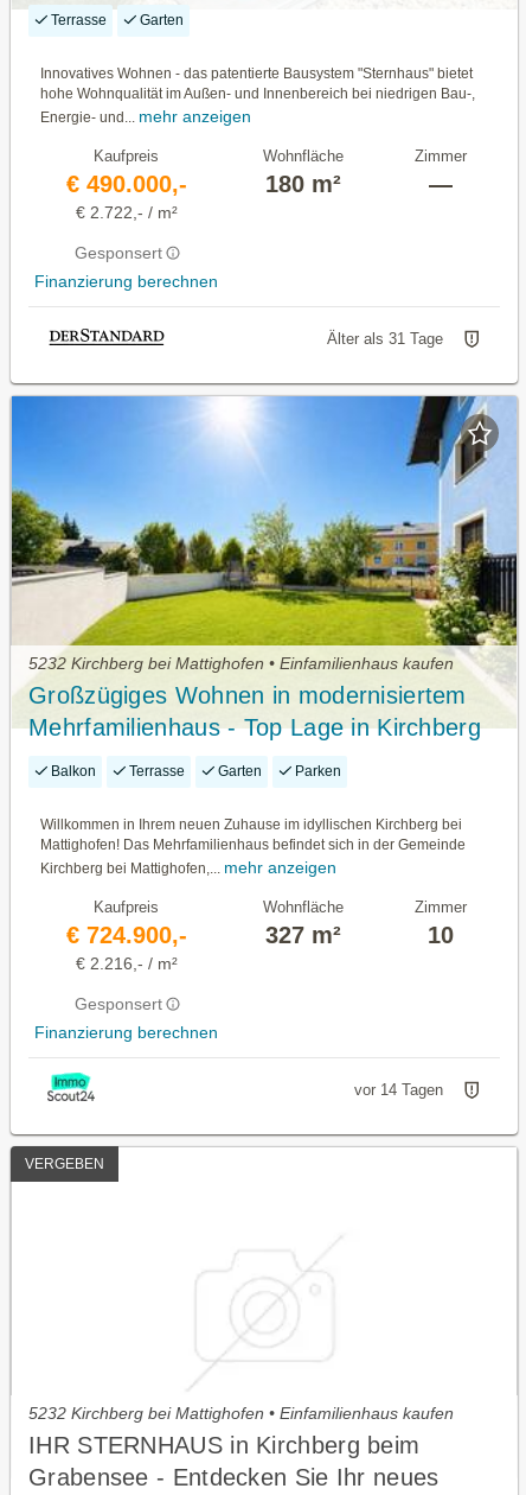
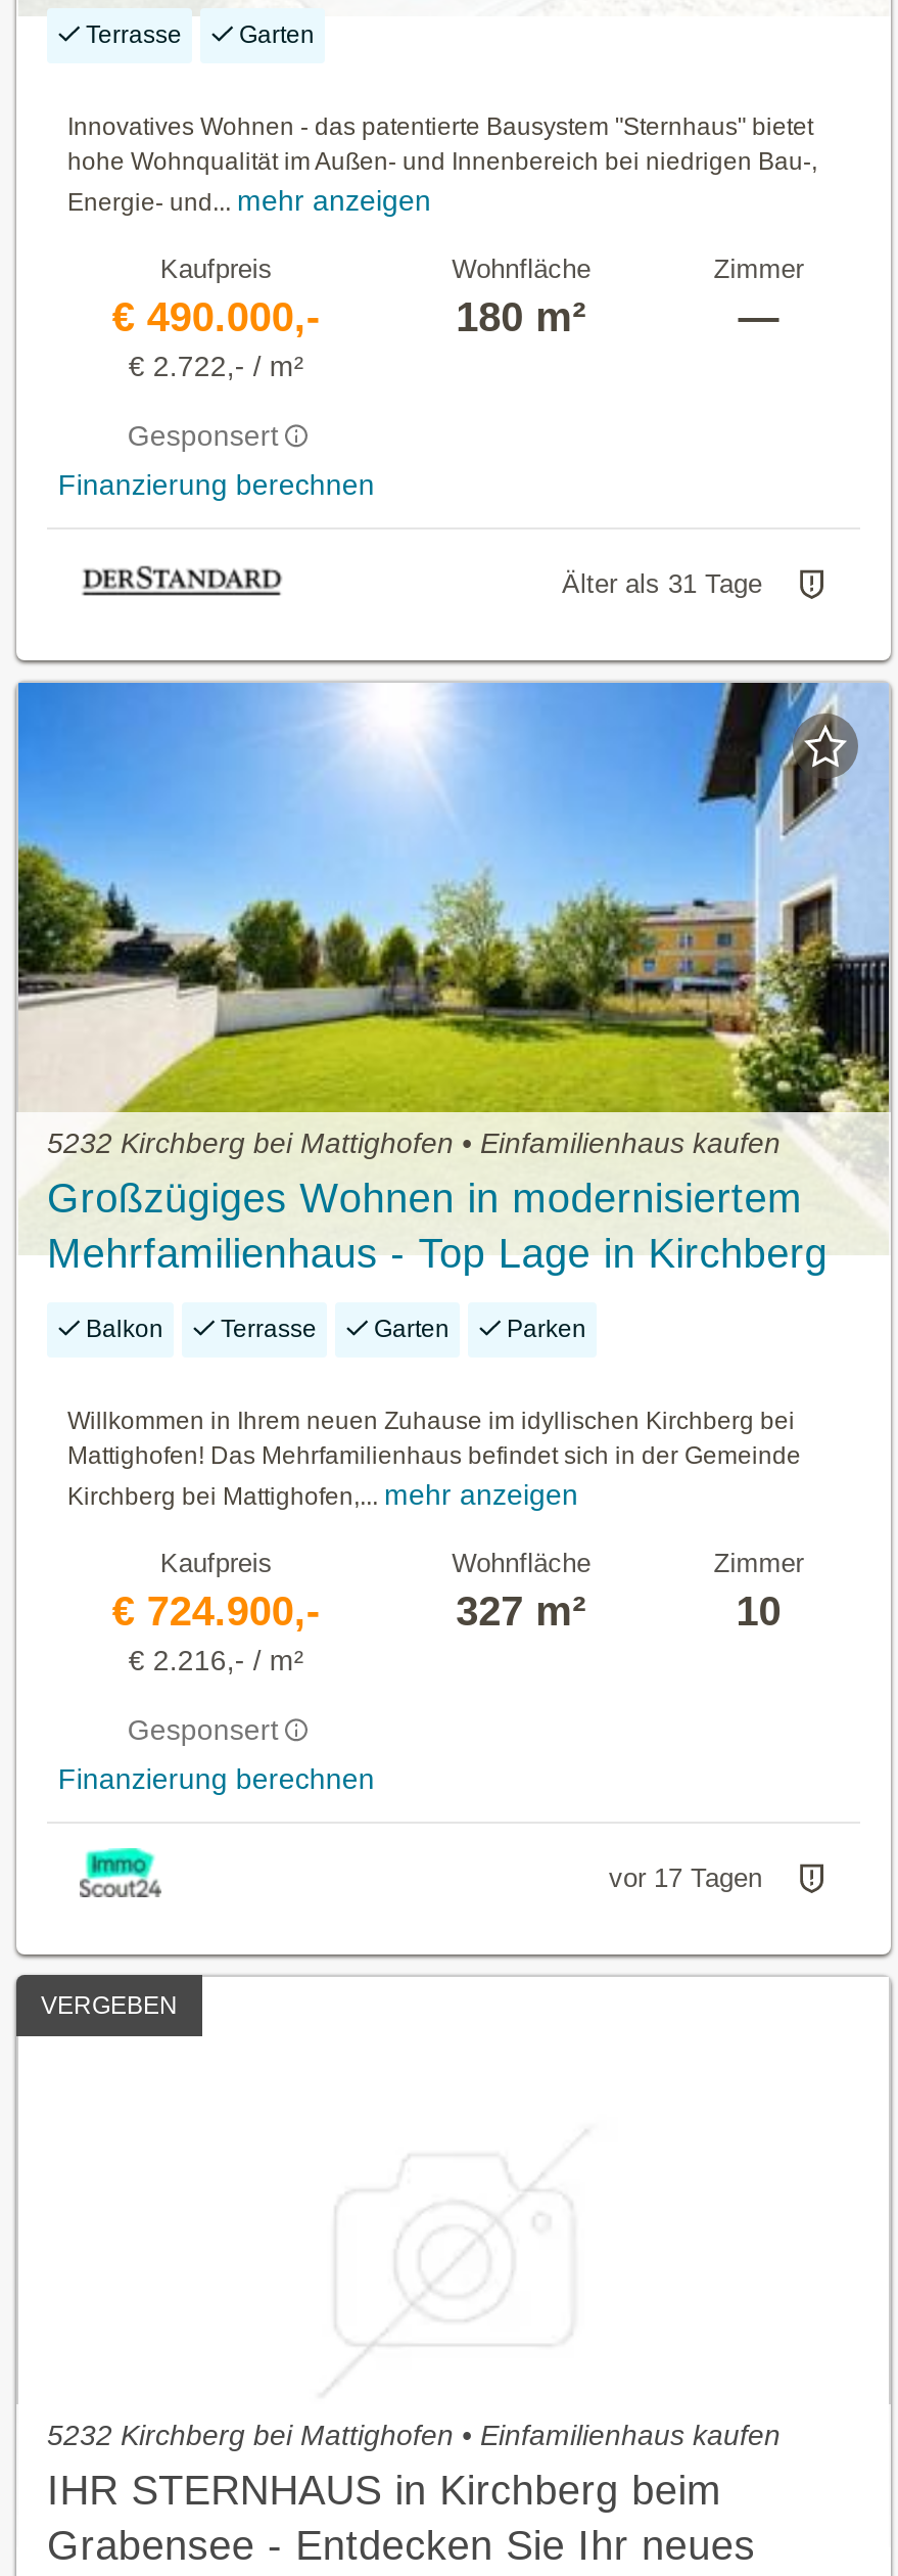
[354,1081,443,1098] vor 14 Tagen -> [609,1862,762,1893] vor 17 Tagen

